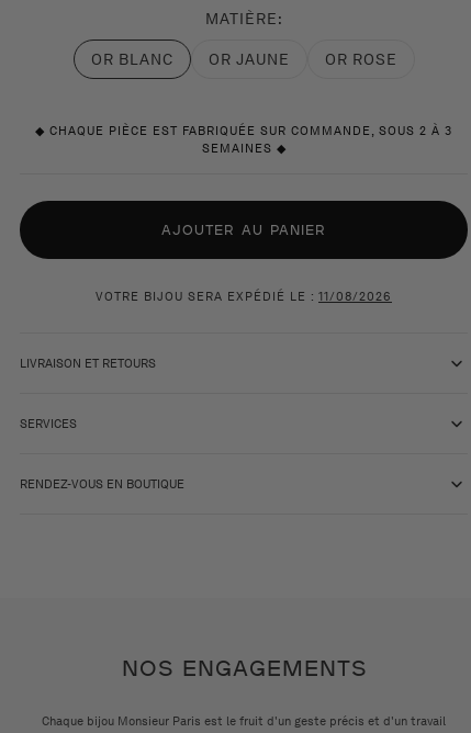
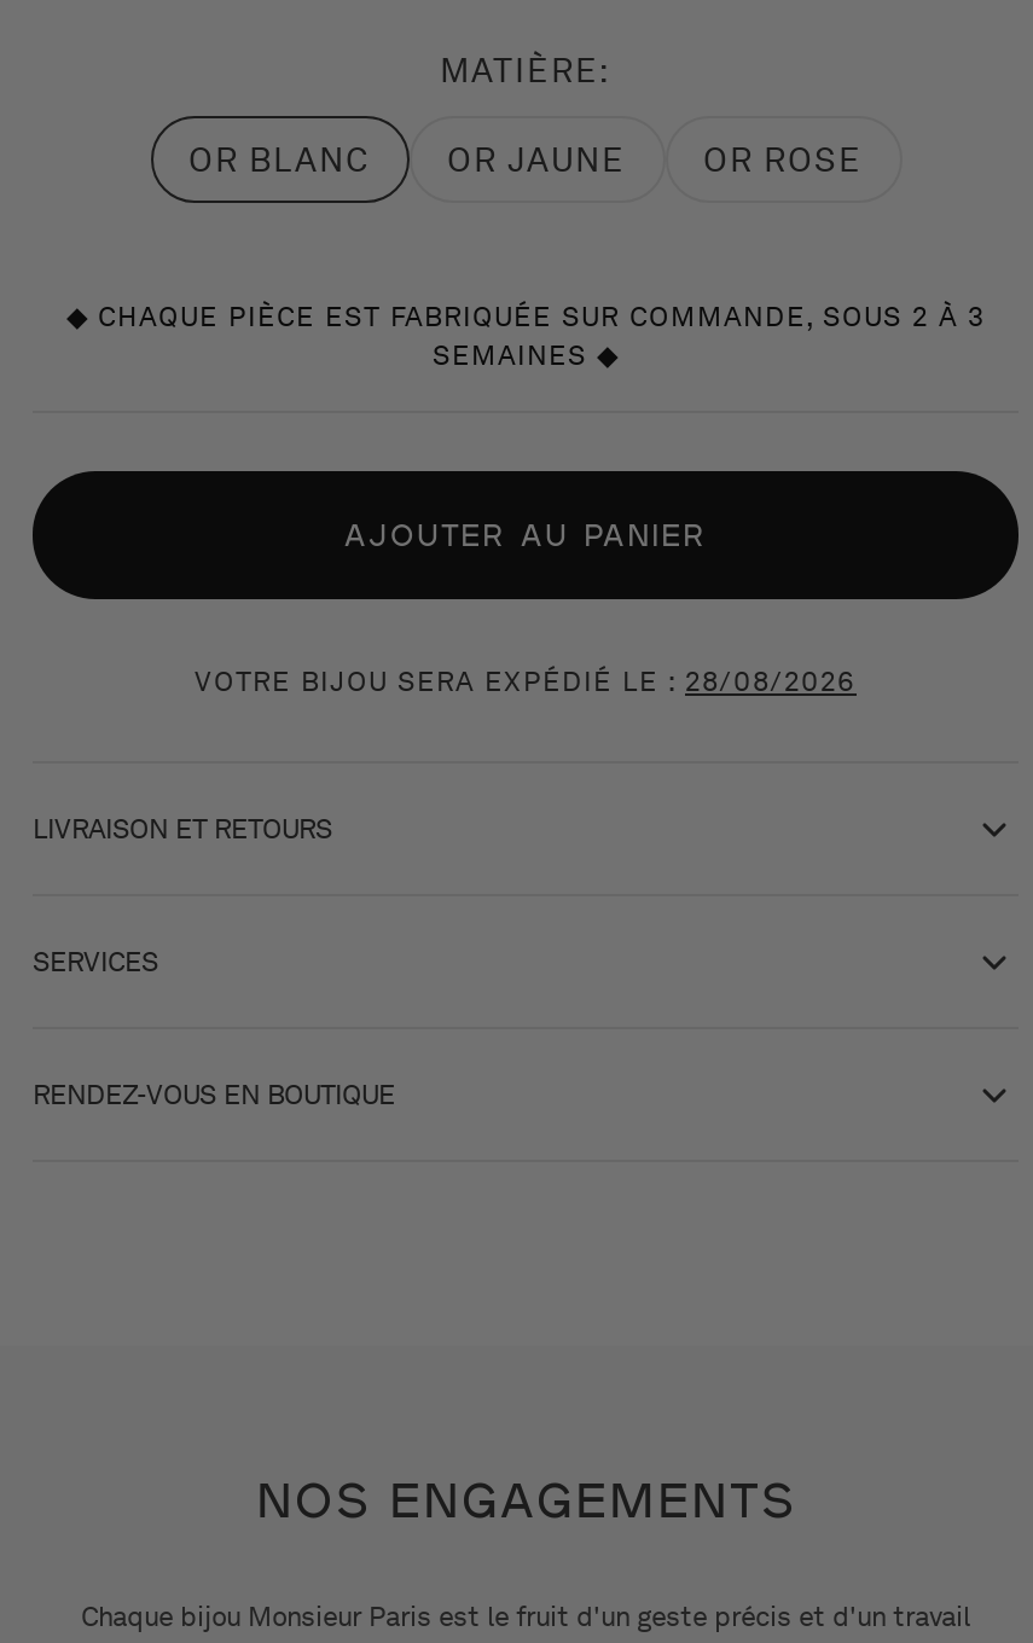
[96,289,392,304] VOTRE BIJOU SERA EXPÉDIÉ LE : 11/08/2026 -> [195,665,857,699] VOTRE BIJOU SERA EXPÉDIÉ LE : 28/08/2026

